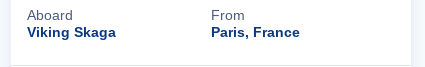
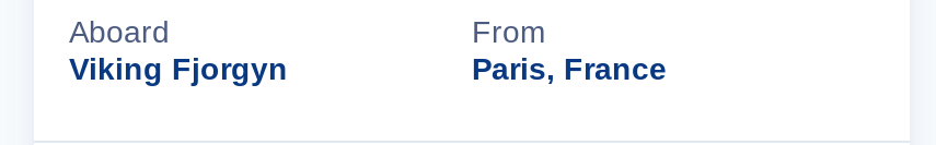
[27,24,116,40] Viking Skaga -> [69,51,288,86] Viking Fjorgyn

